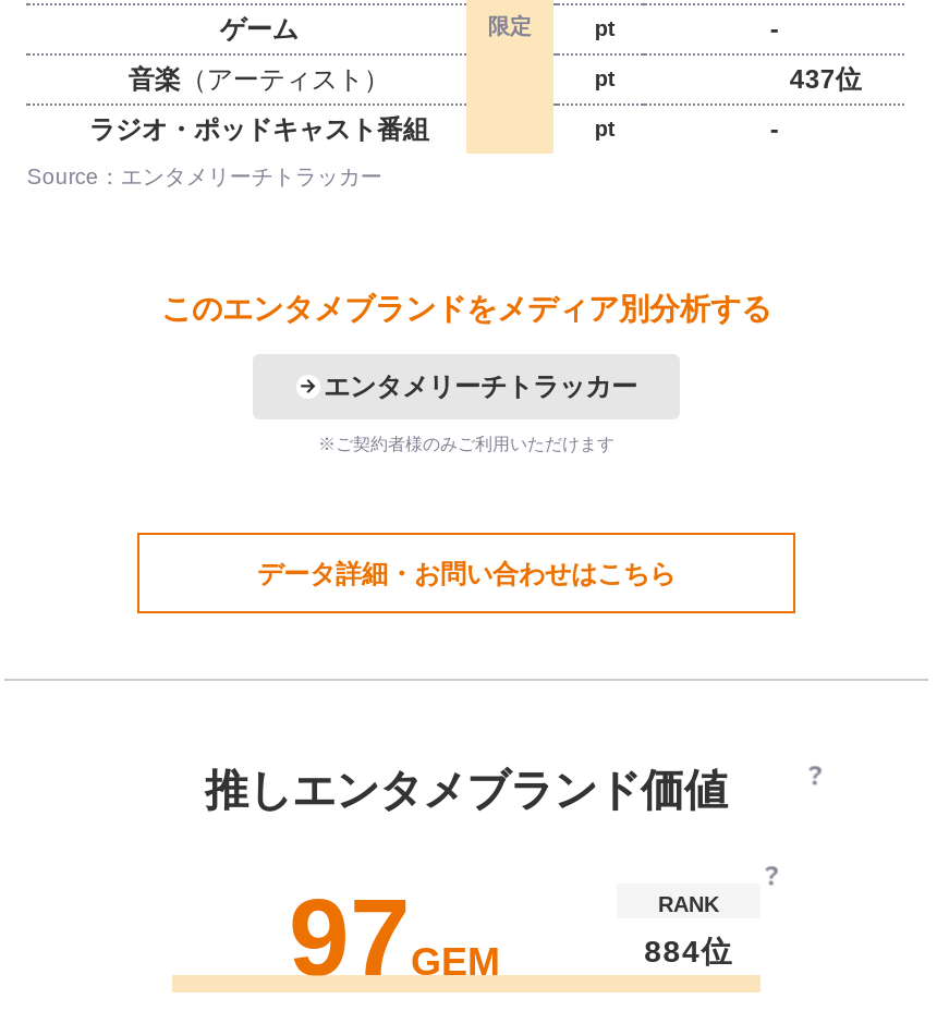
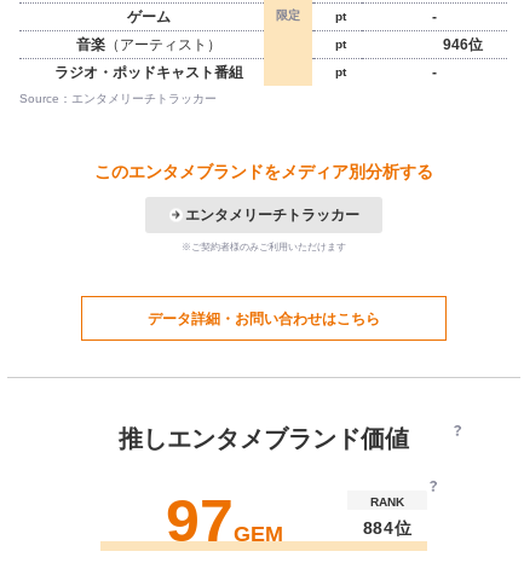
[790,64,862,95] 437位 -> [443,36,483,53] 946位

